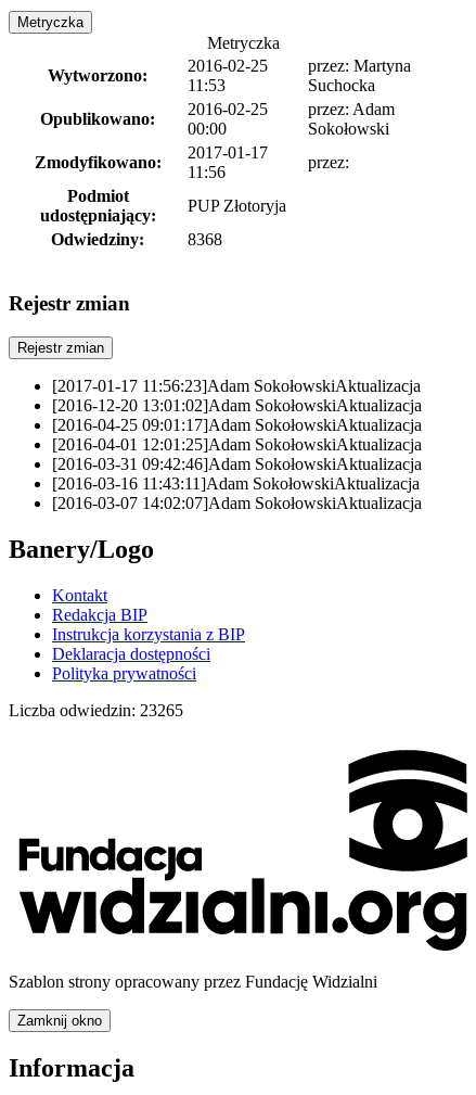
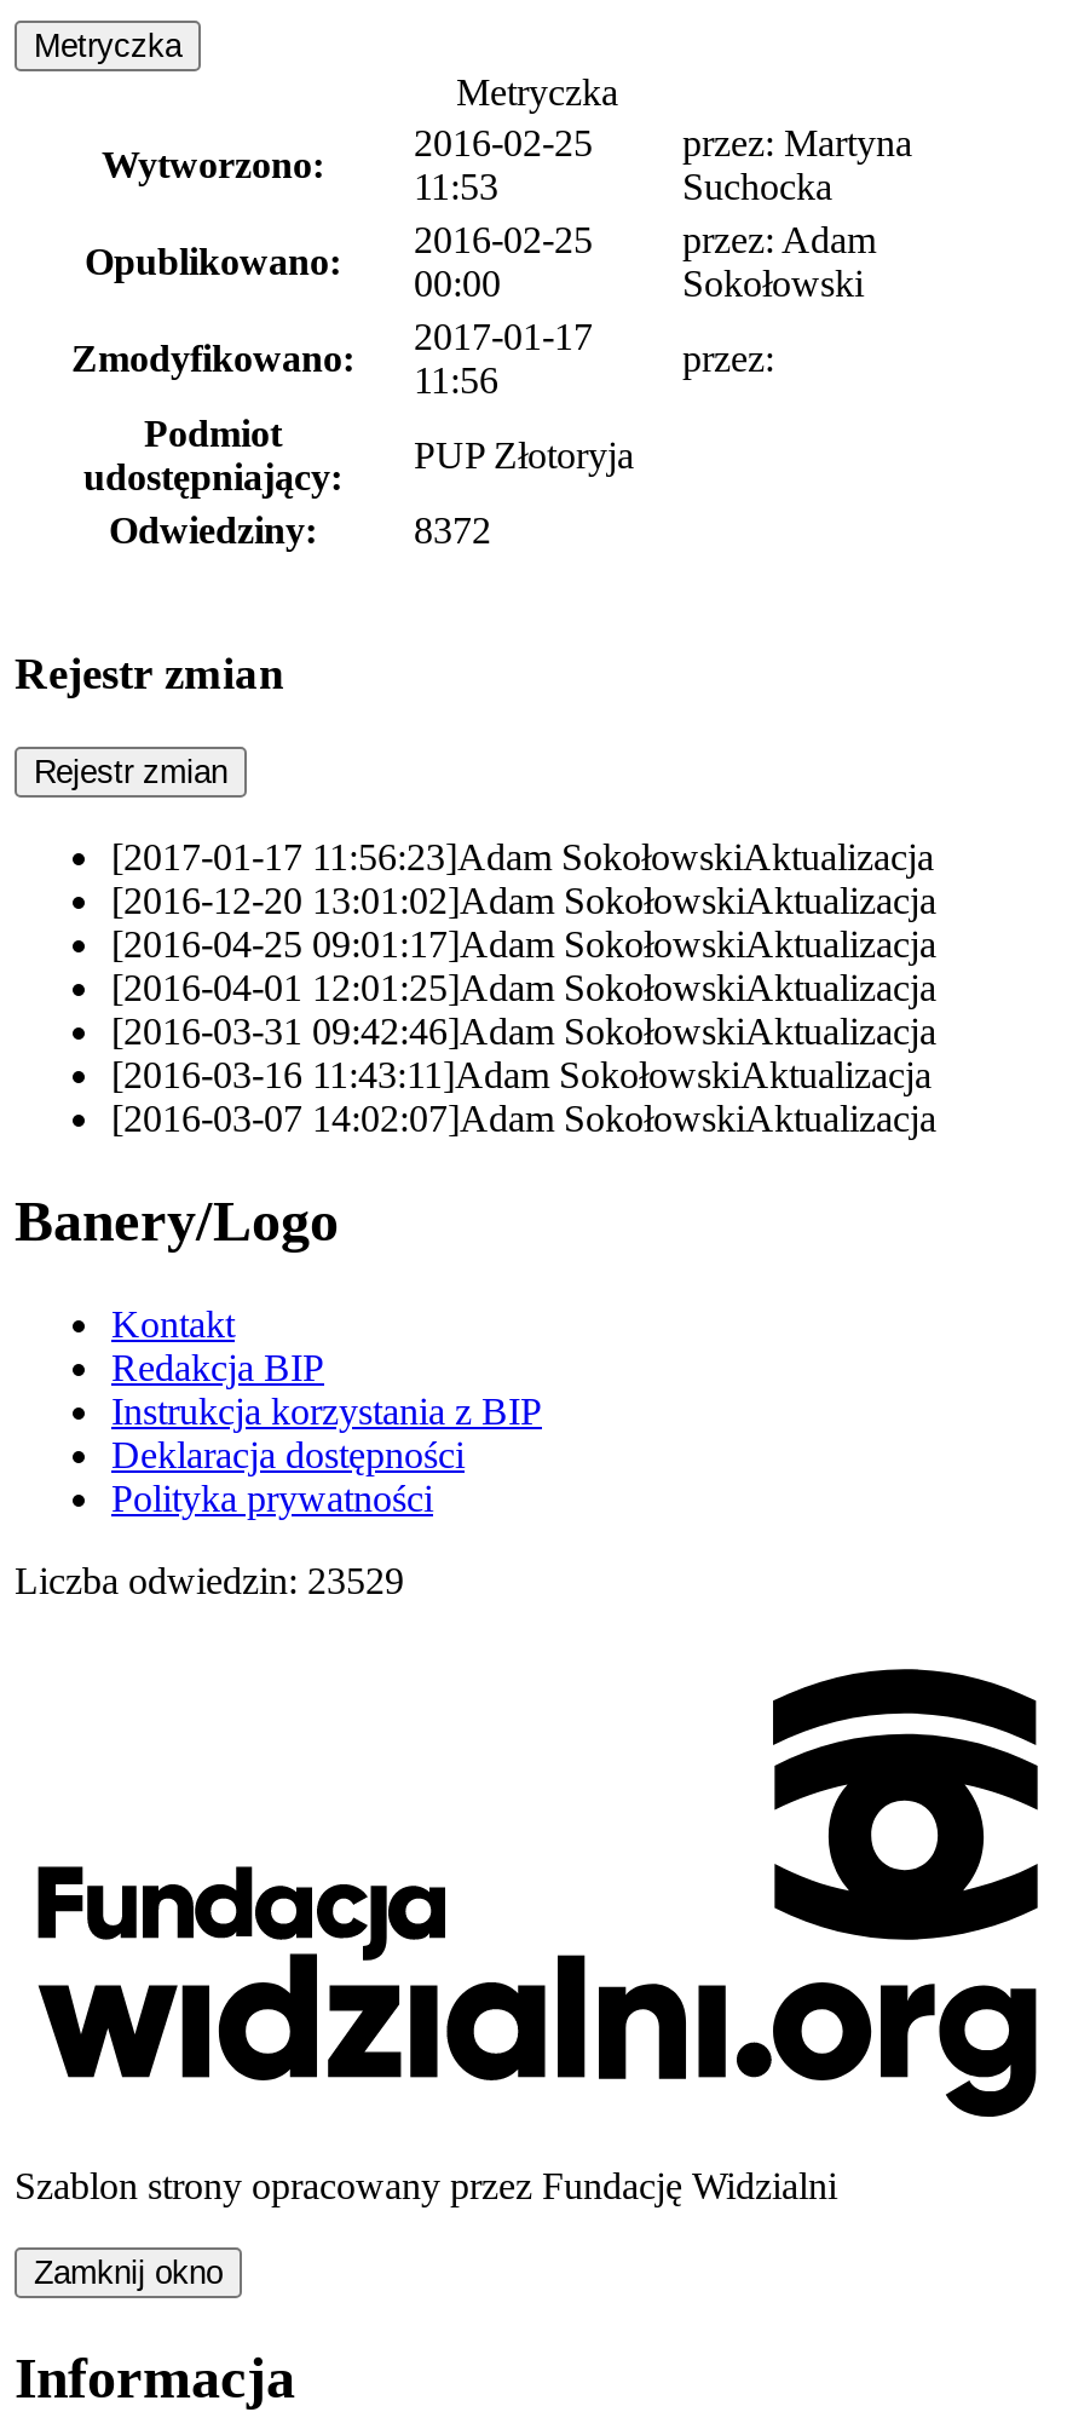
[188,230,222,248] 8368 -> [414,509,491,550] 8372
[9,701,183,719] Liczba odwiedzin: 23265 -> [15,1560,404,1601] Liczba odwiedzin: 23529

